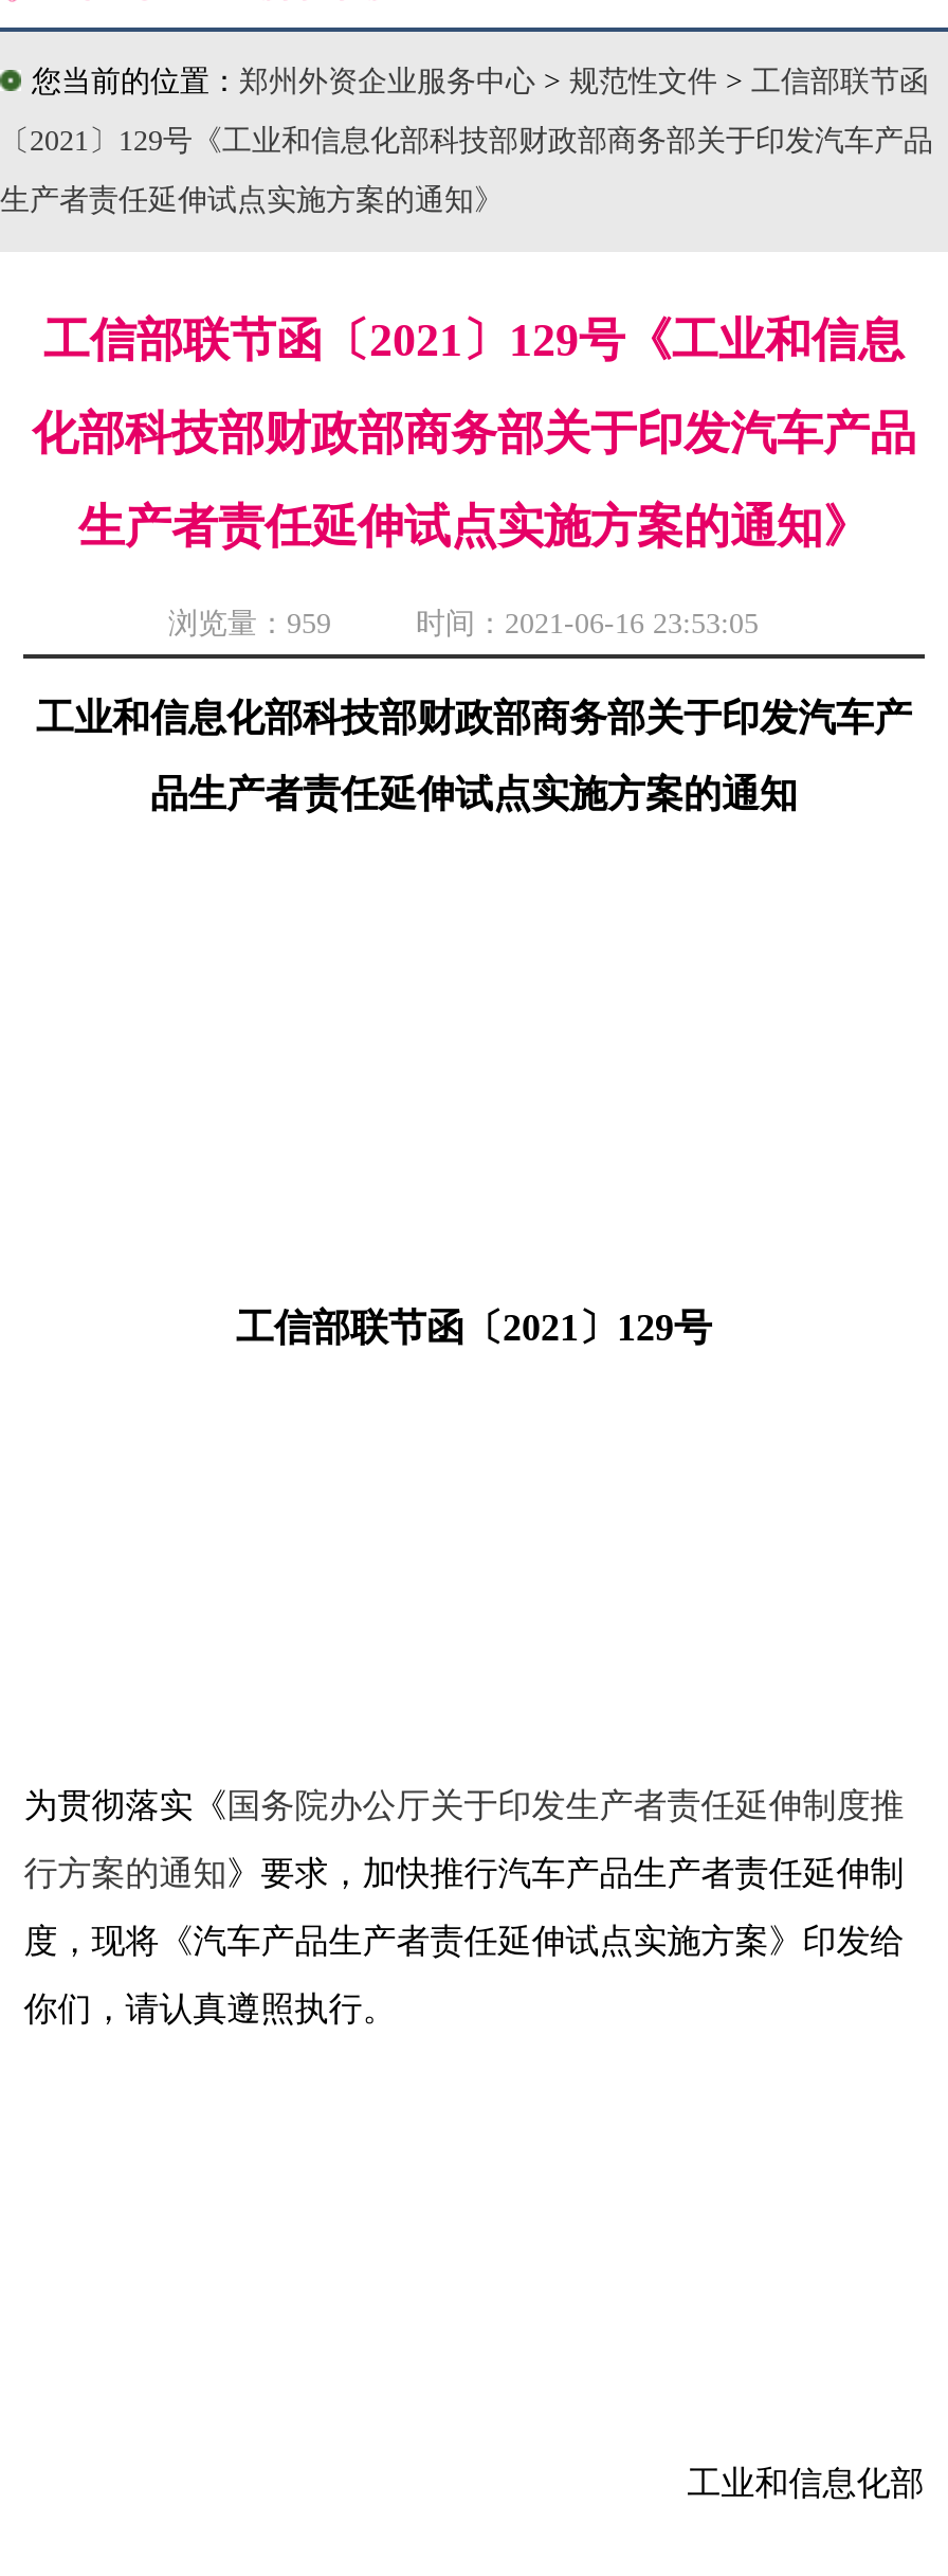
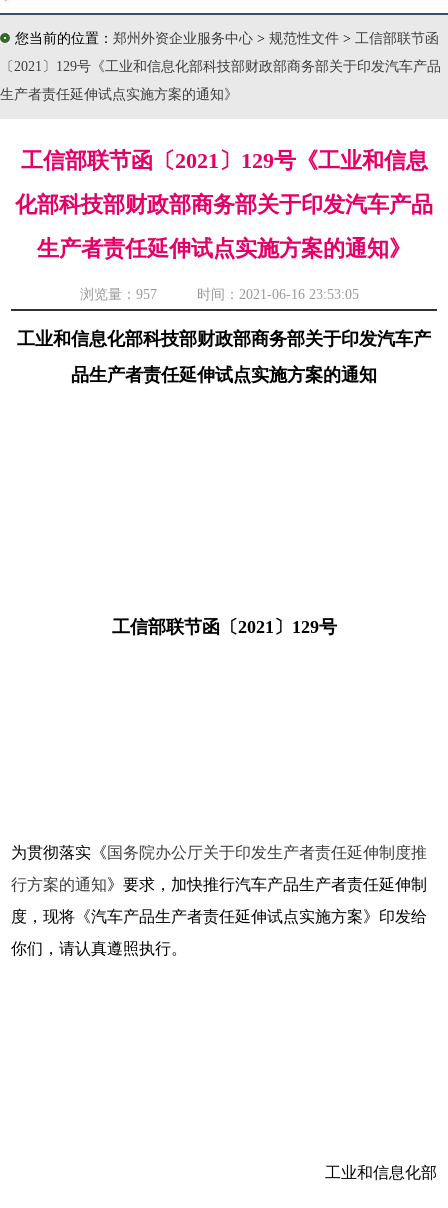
[168,608,759,640] 浏览量：959 时间：2021-06-16 23:53:05 -> [79,287,358,302] 浏览量：957 时间：2021-06-16 23:53:05

